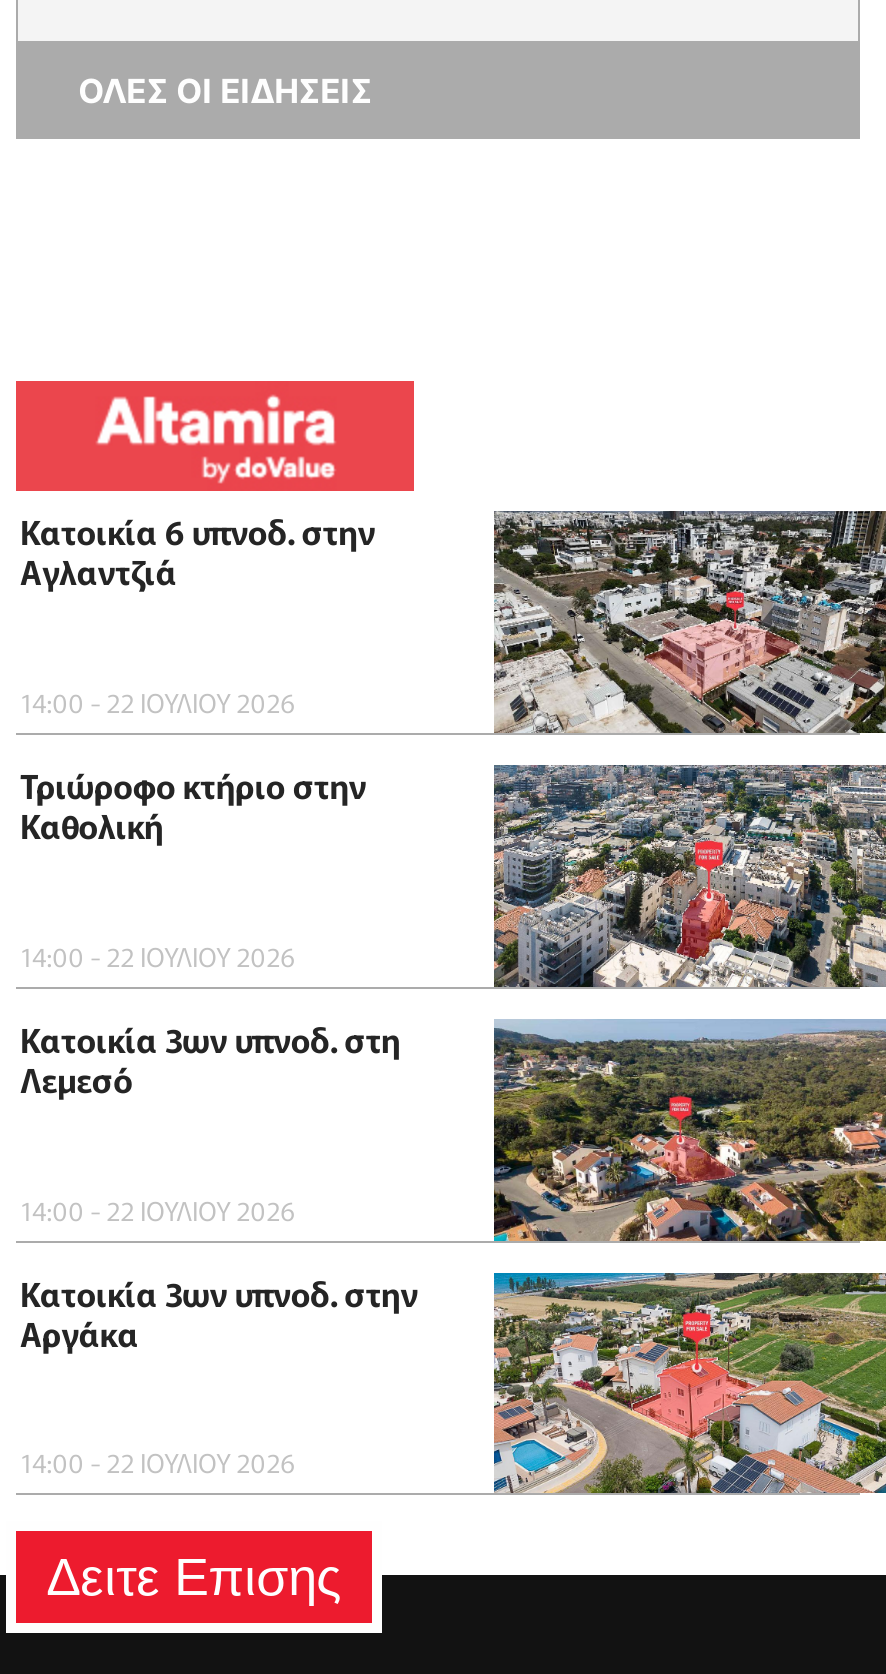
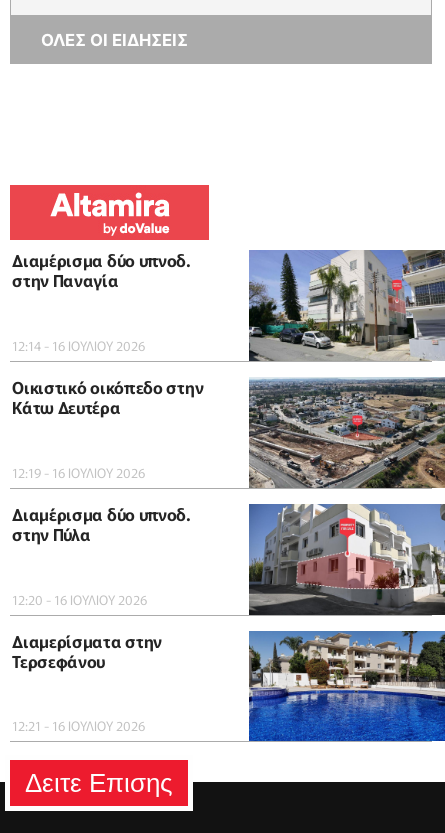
[20,507,375,595] Κατοικία 6 υπνοδ. στην | Αγλαντζιά -> [12,248,190,292] Διαμέρισμα δύο υπνοδ. | στην Παναγία
[492,509,880,735] [image] -> [248,249,442,362] [image]
[20,682,294,720] 14:00 - 22 ΙΟΥΛΙΟΥ 2026 -> [12,336,145,355] 12:14 - 16 ΙΟΥΛΙΟΥ 2026
[20,760,366,848] Τριώροφο κτήριο στην | Καθολική -> [12,375,203,419] Οικιστικό οικόπεδο στην | Κάτω Δευτέρα
[494,765,880,989] [image] -> [249,377,442,489] [image]
[20,936,294,974] 14:00 - 22 ΙΟΥΛΙΟΥ 2026 -> [12,463,145,482] 12:19 - 16 ΙΟΥΛΙΟΥ 2026
[20,1014,400,1102] Κατοικία 3ων υπνοδ. στη | Λεμεσό -> [12,502,190,546] Διαμέρισμα δύο υπνοδ. | στην Πύλα
[492,1019,880,1243] [image] -> [248,504,442,616] [image]
[20,1190,294,1228] 14:00 - 22 ΙΟΥΛΙΟΥ 2026 -> [12,589,147,608] 12:20 - 16 ΙΟΥΛΙΟΥ 2026
[20,1268,418,1356] Κατοικία 3ων υπνοδ. στην | Αργάκα -> [12,628,162,672] Διαμερίσματα στην | Τερσεφάνου
[492,1271,880,1495] [image] -> [248,630,442,742] [image]
[20,1444,294,1482] 14:00 - 22 ΙΟΥΛΙΟΥ 2026 -> [12,716,145,735] 12:21 - 16 ΙΟΥΛΙΟΥ 2026

